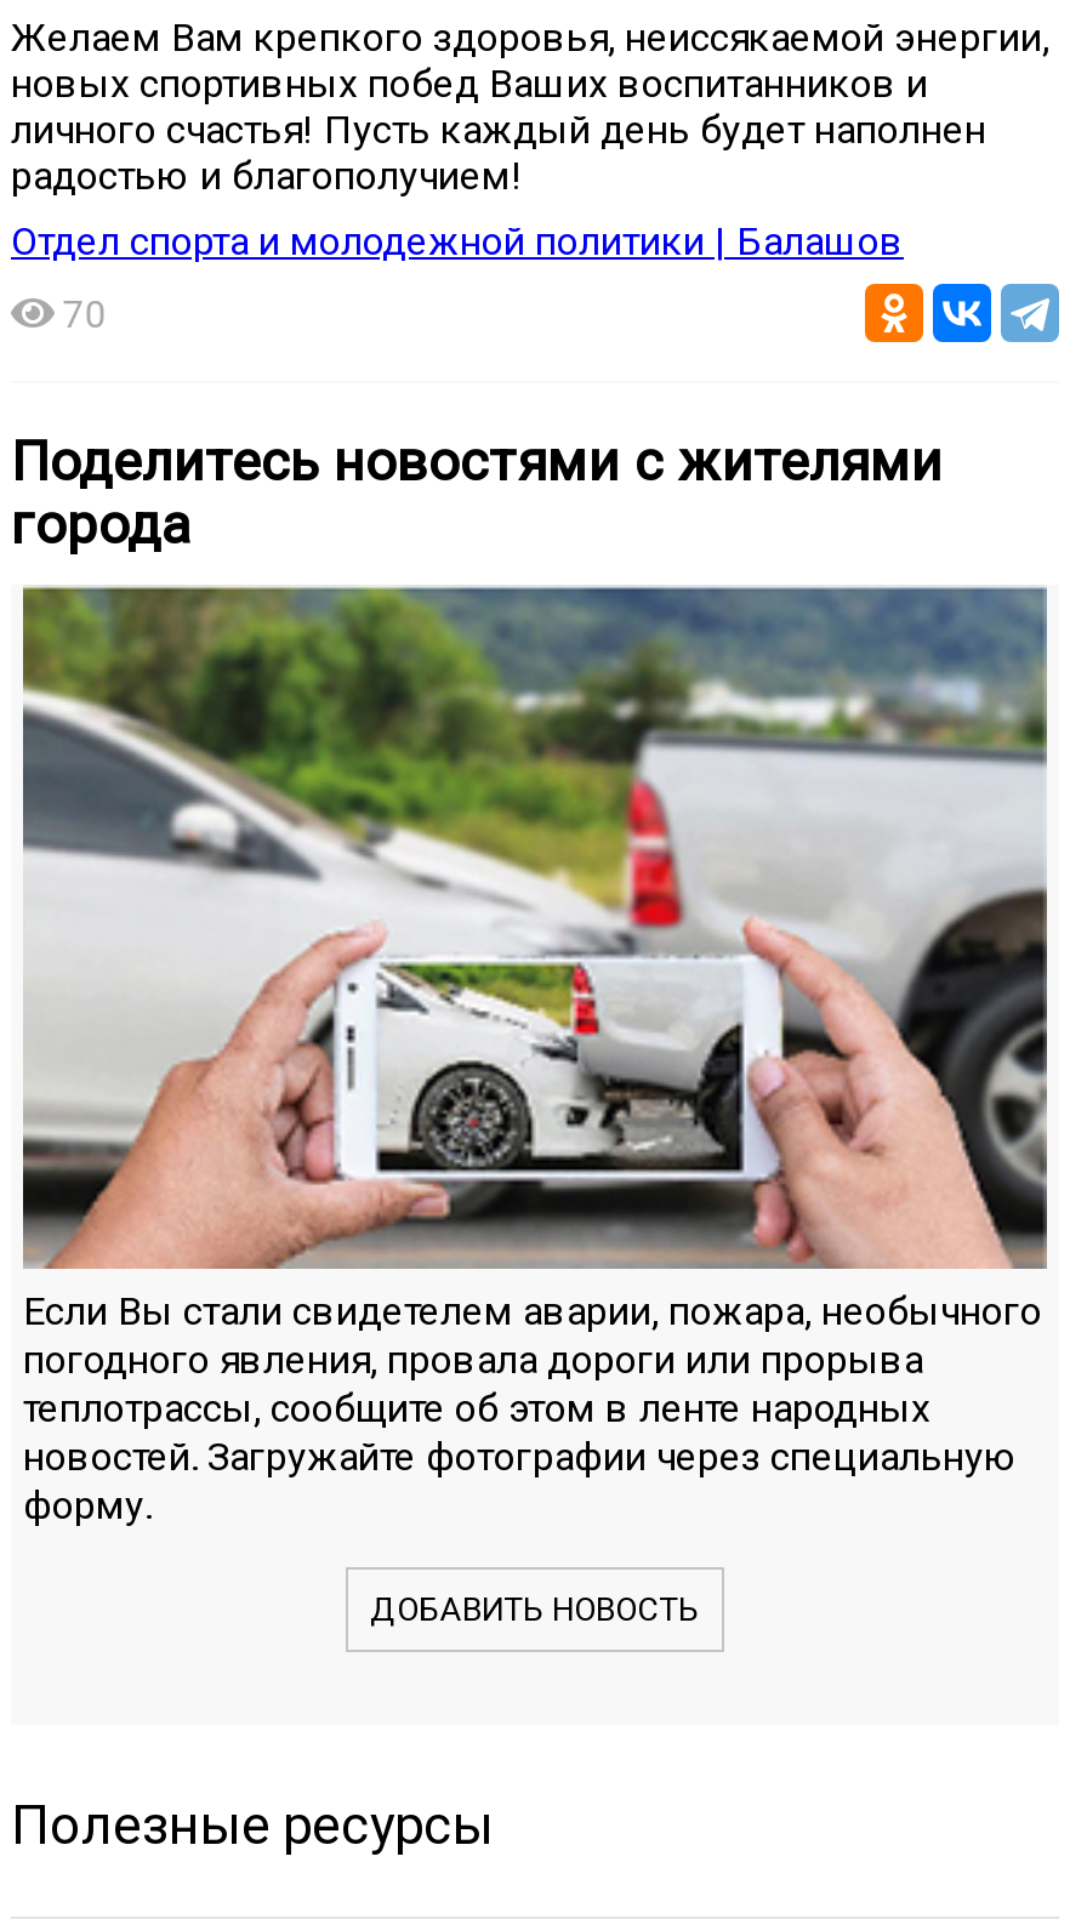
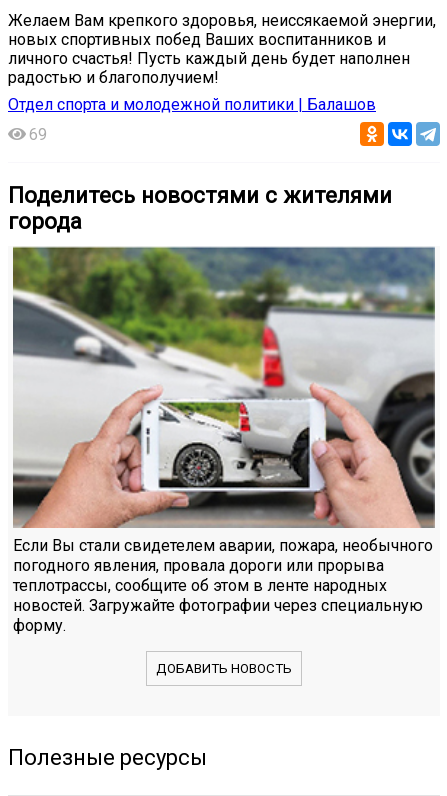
[62,290,106,336] 70 -> [29,125,47,144] 69

